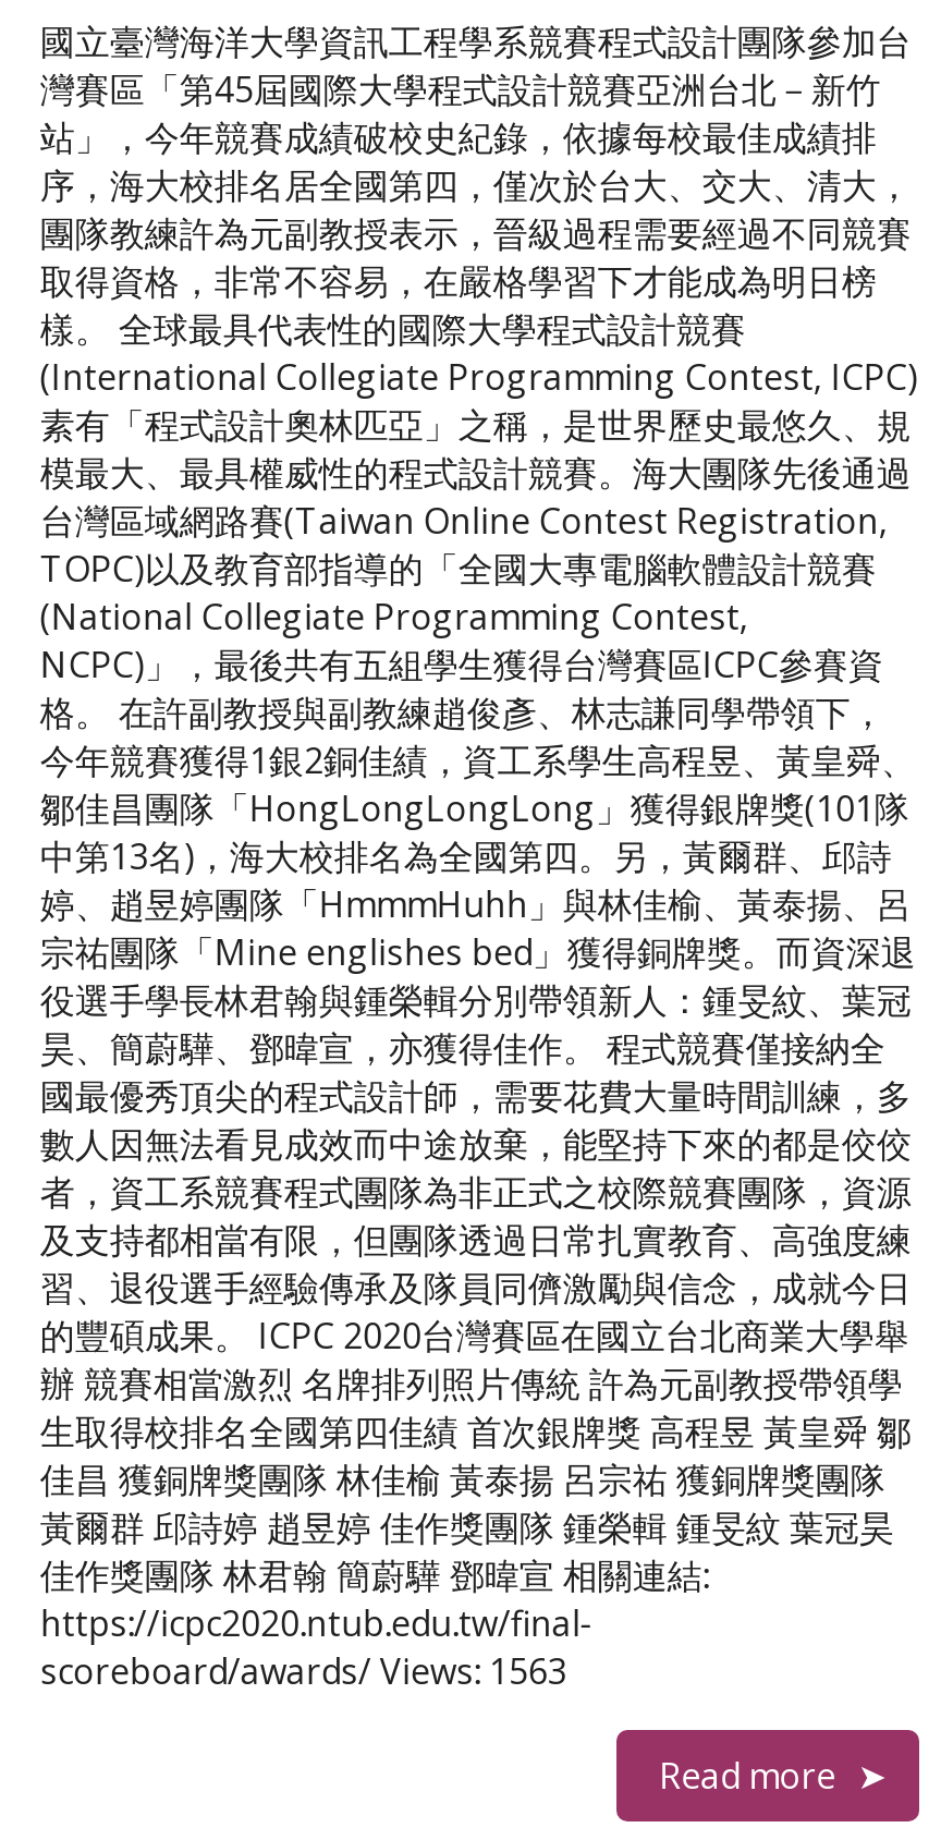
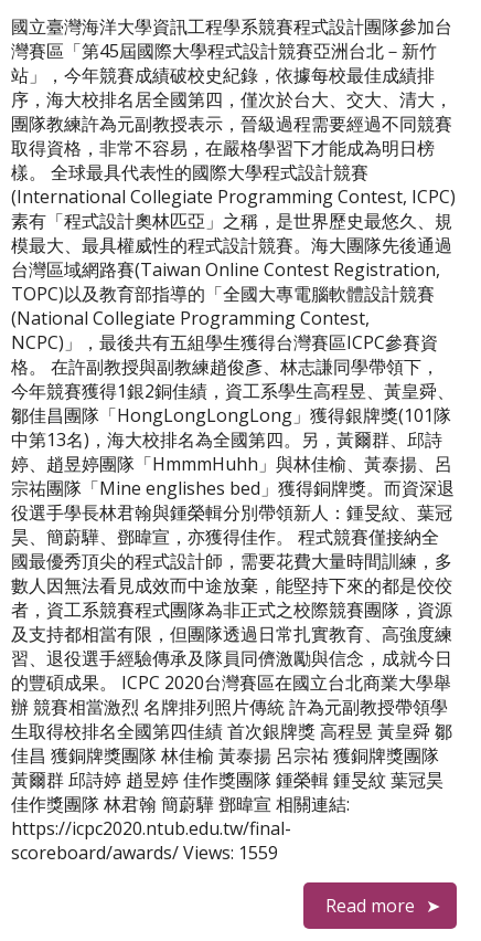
[40,1647,567,1695] scoreboard/awards/ Views: 1563 -> [11,840,278,865] scoreboard/awards/ Views: 1559

